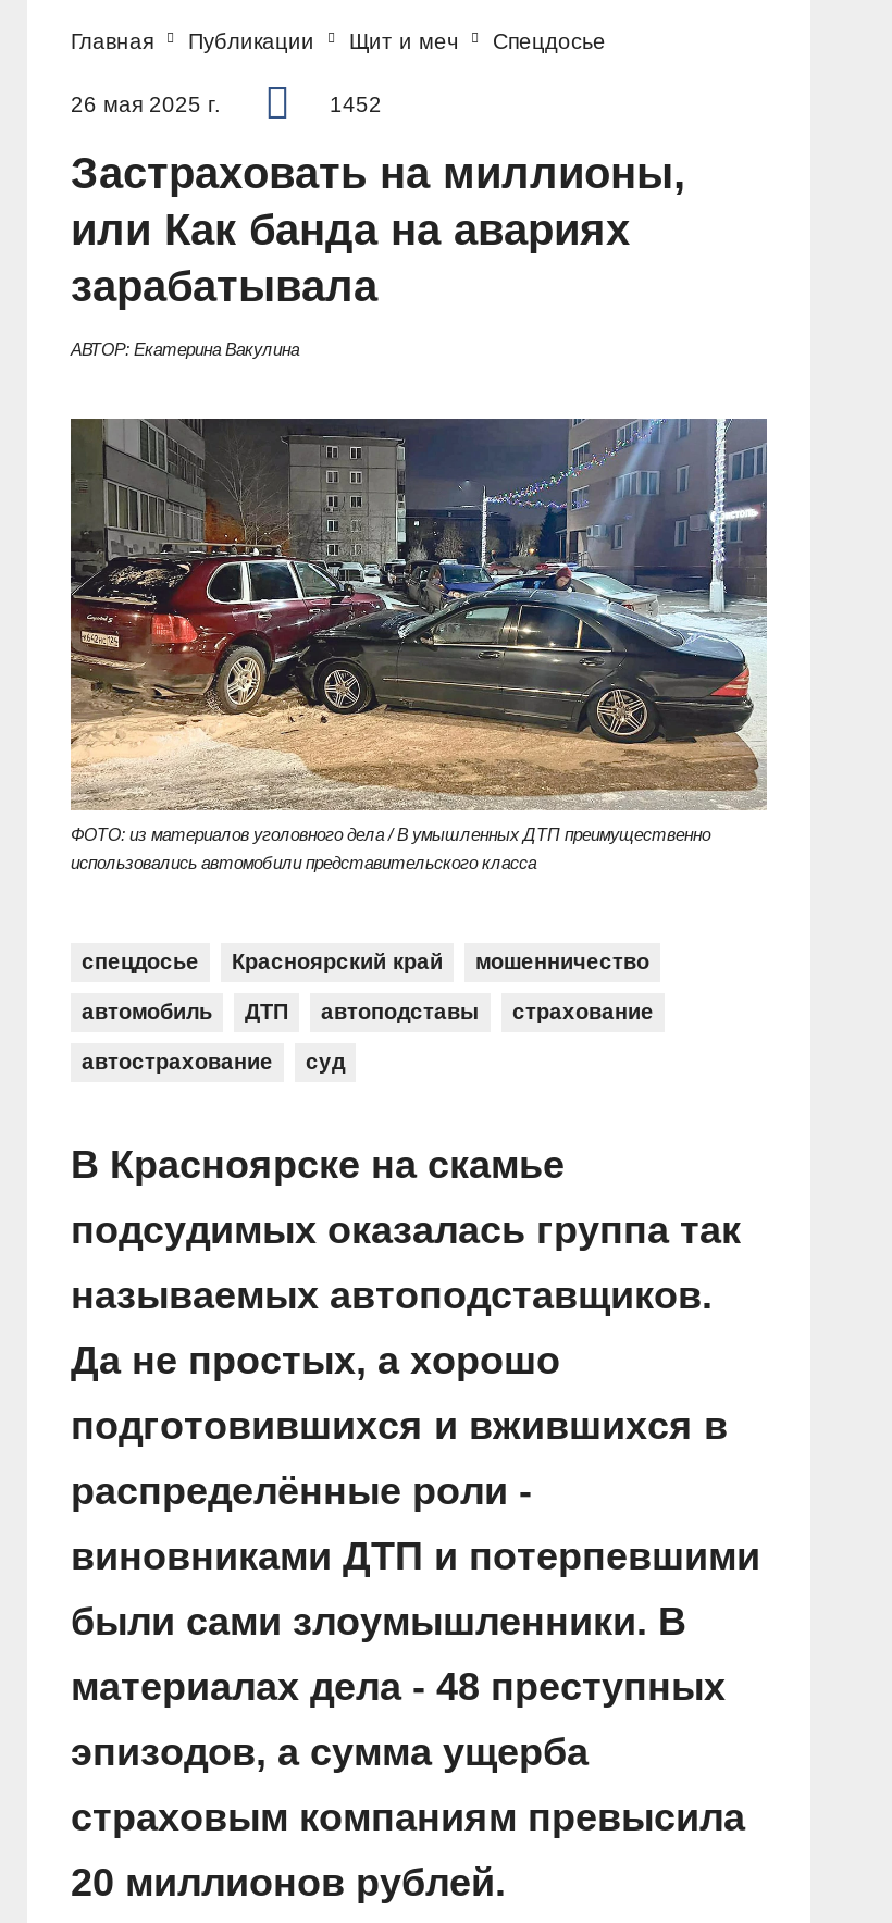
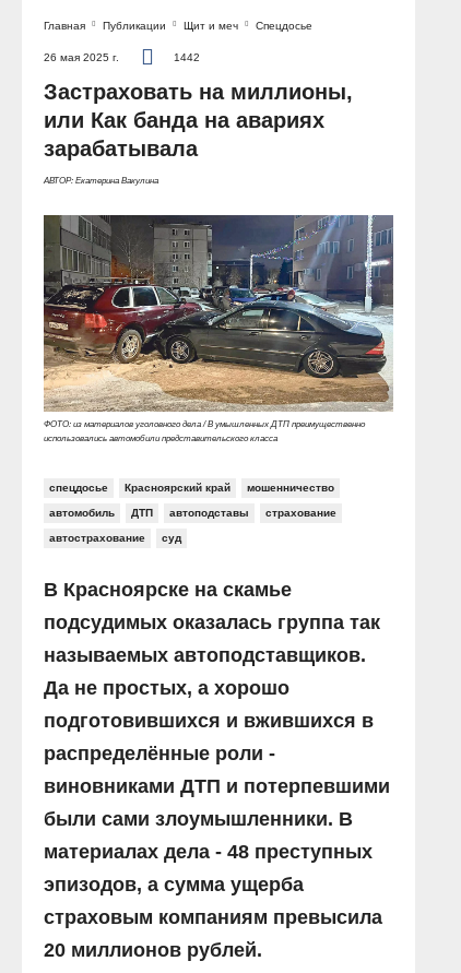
[330,92,382,116] 1452 -> [174,51,200,63] 1442

